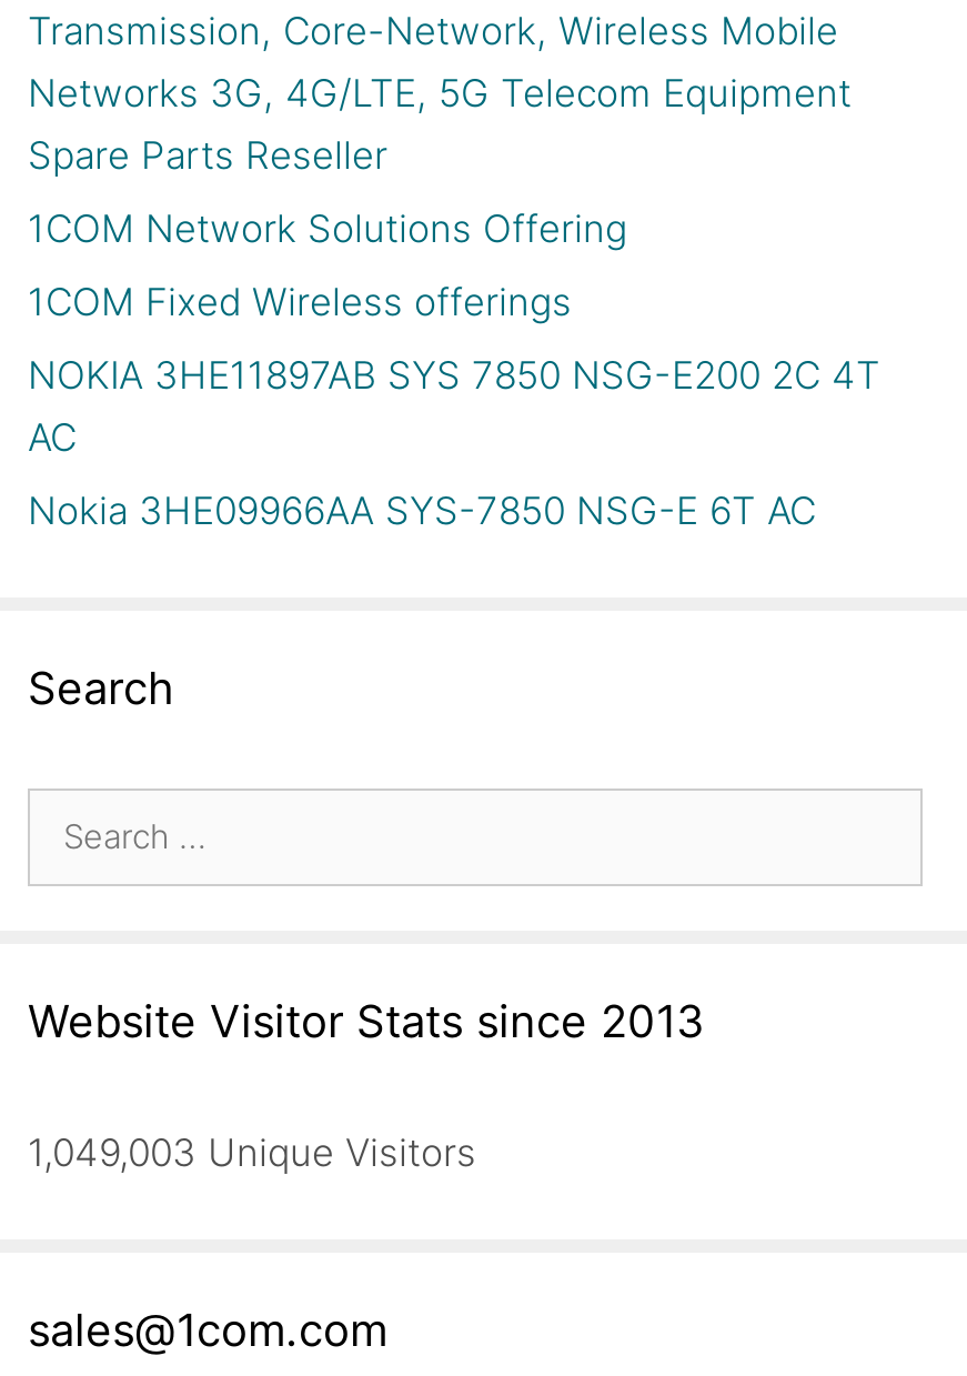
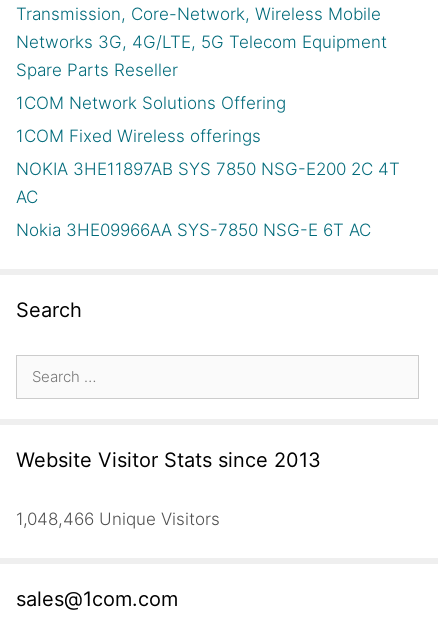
[28,1131,476,1176] 1,049,003 Unique Visitors -> [16,509,220,529] 1,048,466 Unique Visitors

